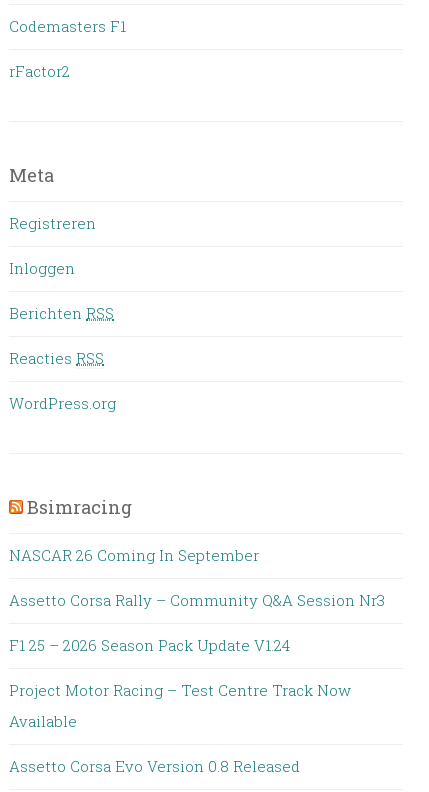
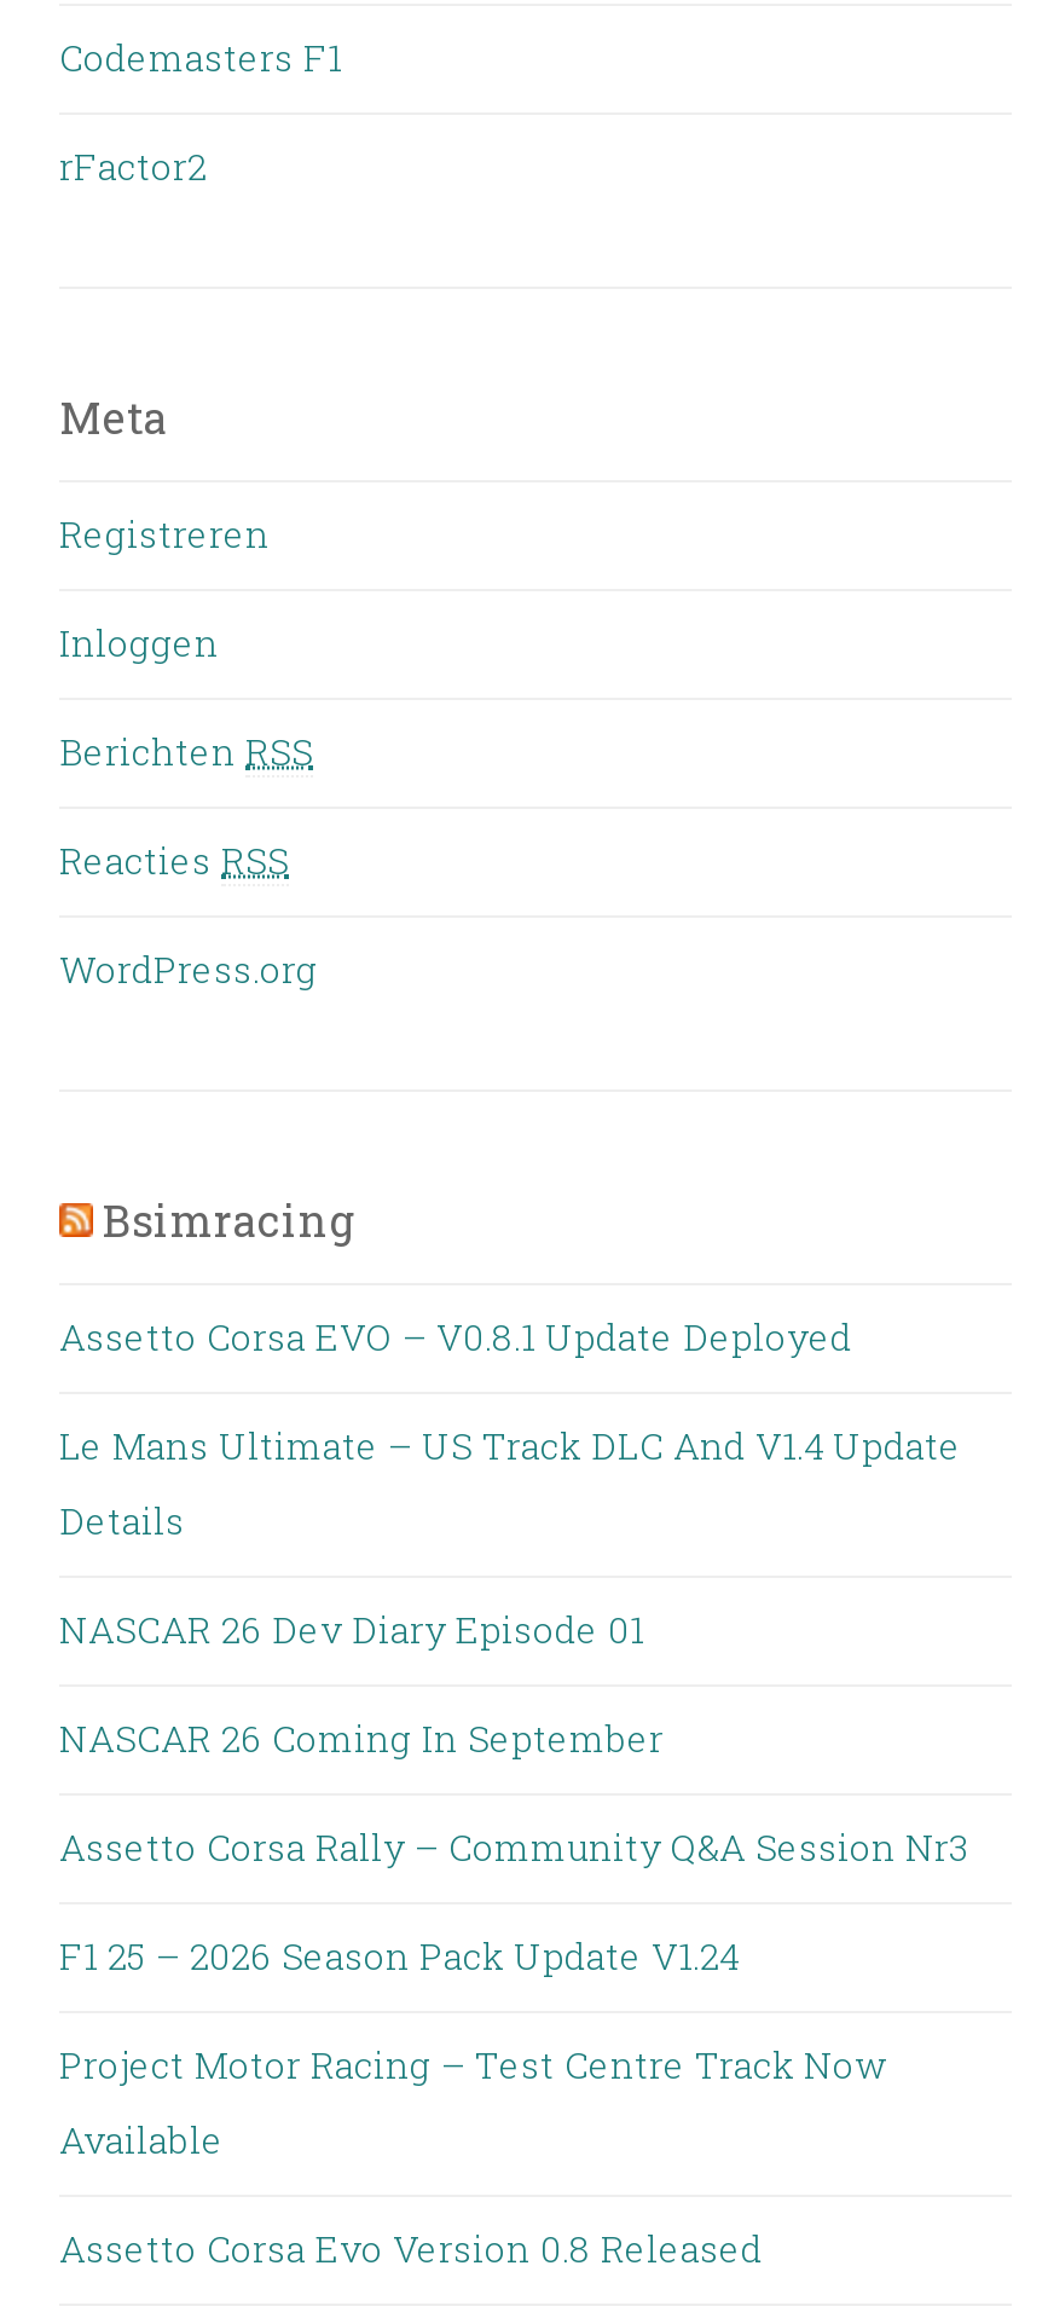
none -> [59,1312,961,1653] Assetto Corsa EVO – V0.8.1 Update Deployed | Le Mans Ultimate – US Track DLC And V1.4 Update | Details | NASCAR 26 Dev Diary Episode 01

